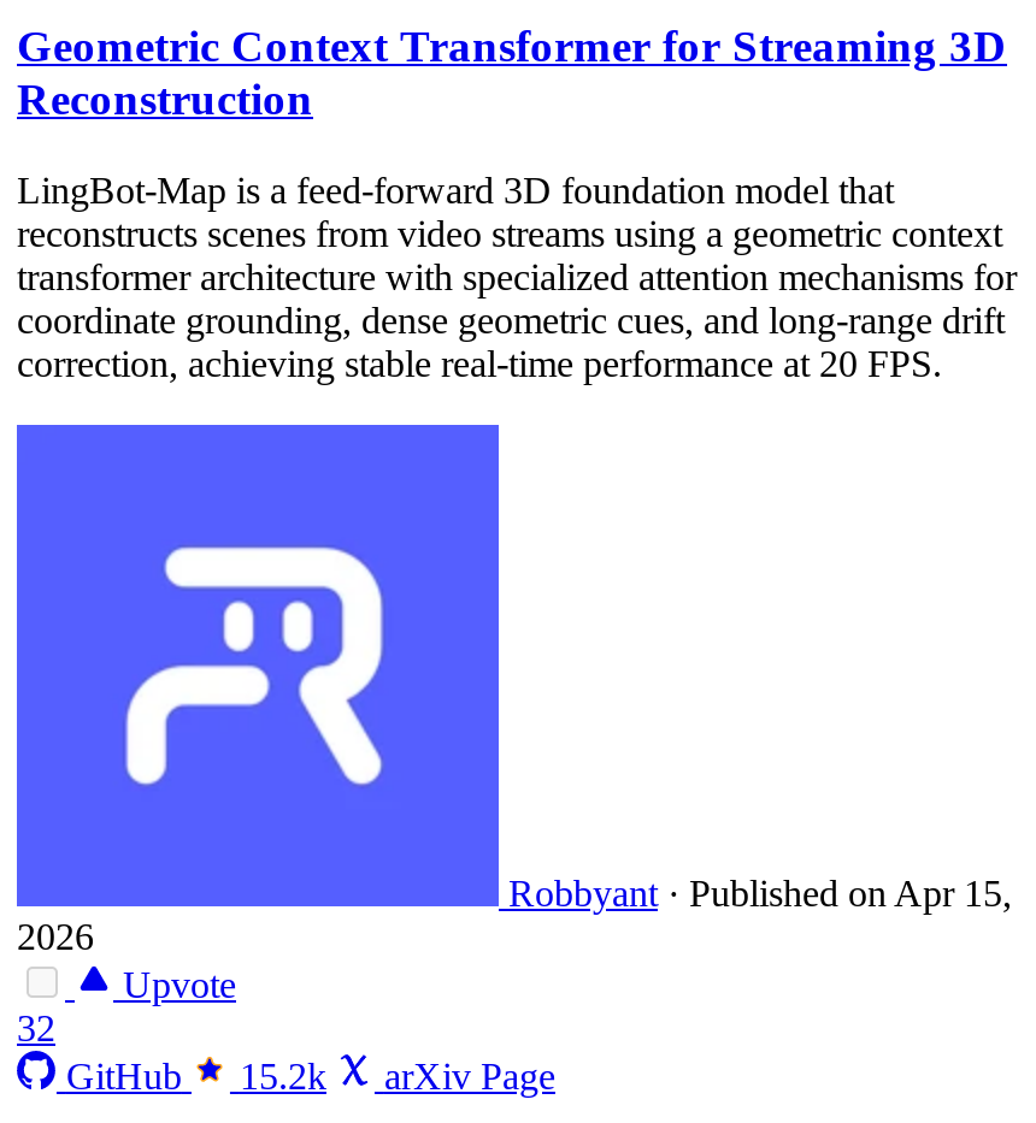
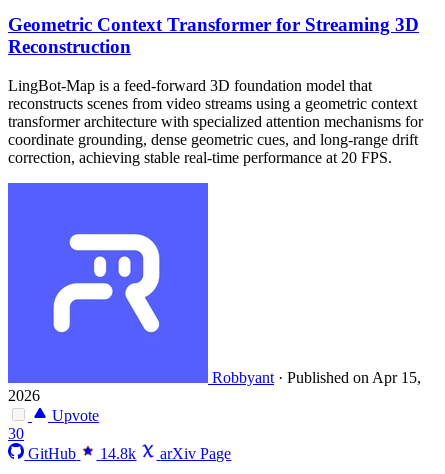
[17,1009,55,1050] 32 -> [8,424,24,441] 30
[66,1057,555,1098] GitHub 15.2k arXiv Page -> [28,444,231,461] GitHub 14.8k arXiv Page

